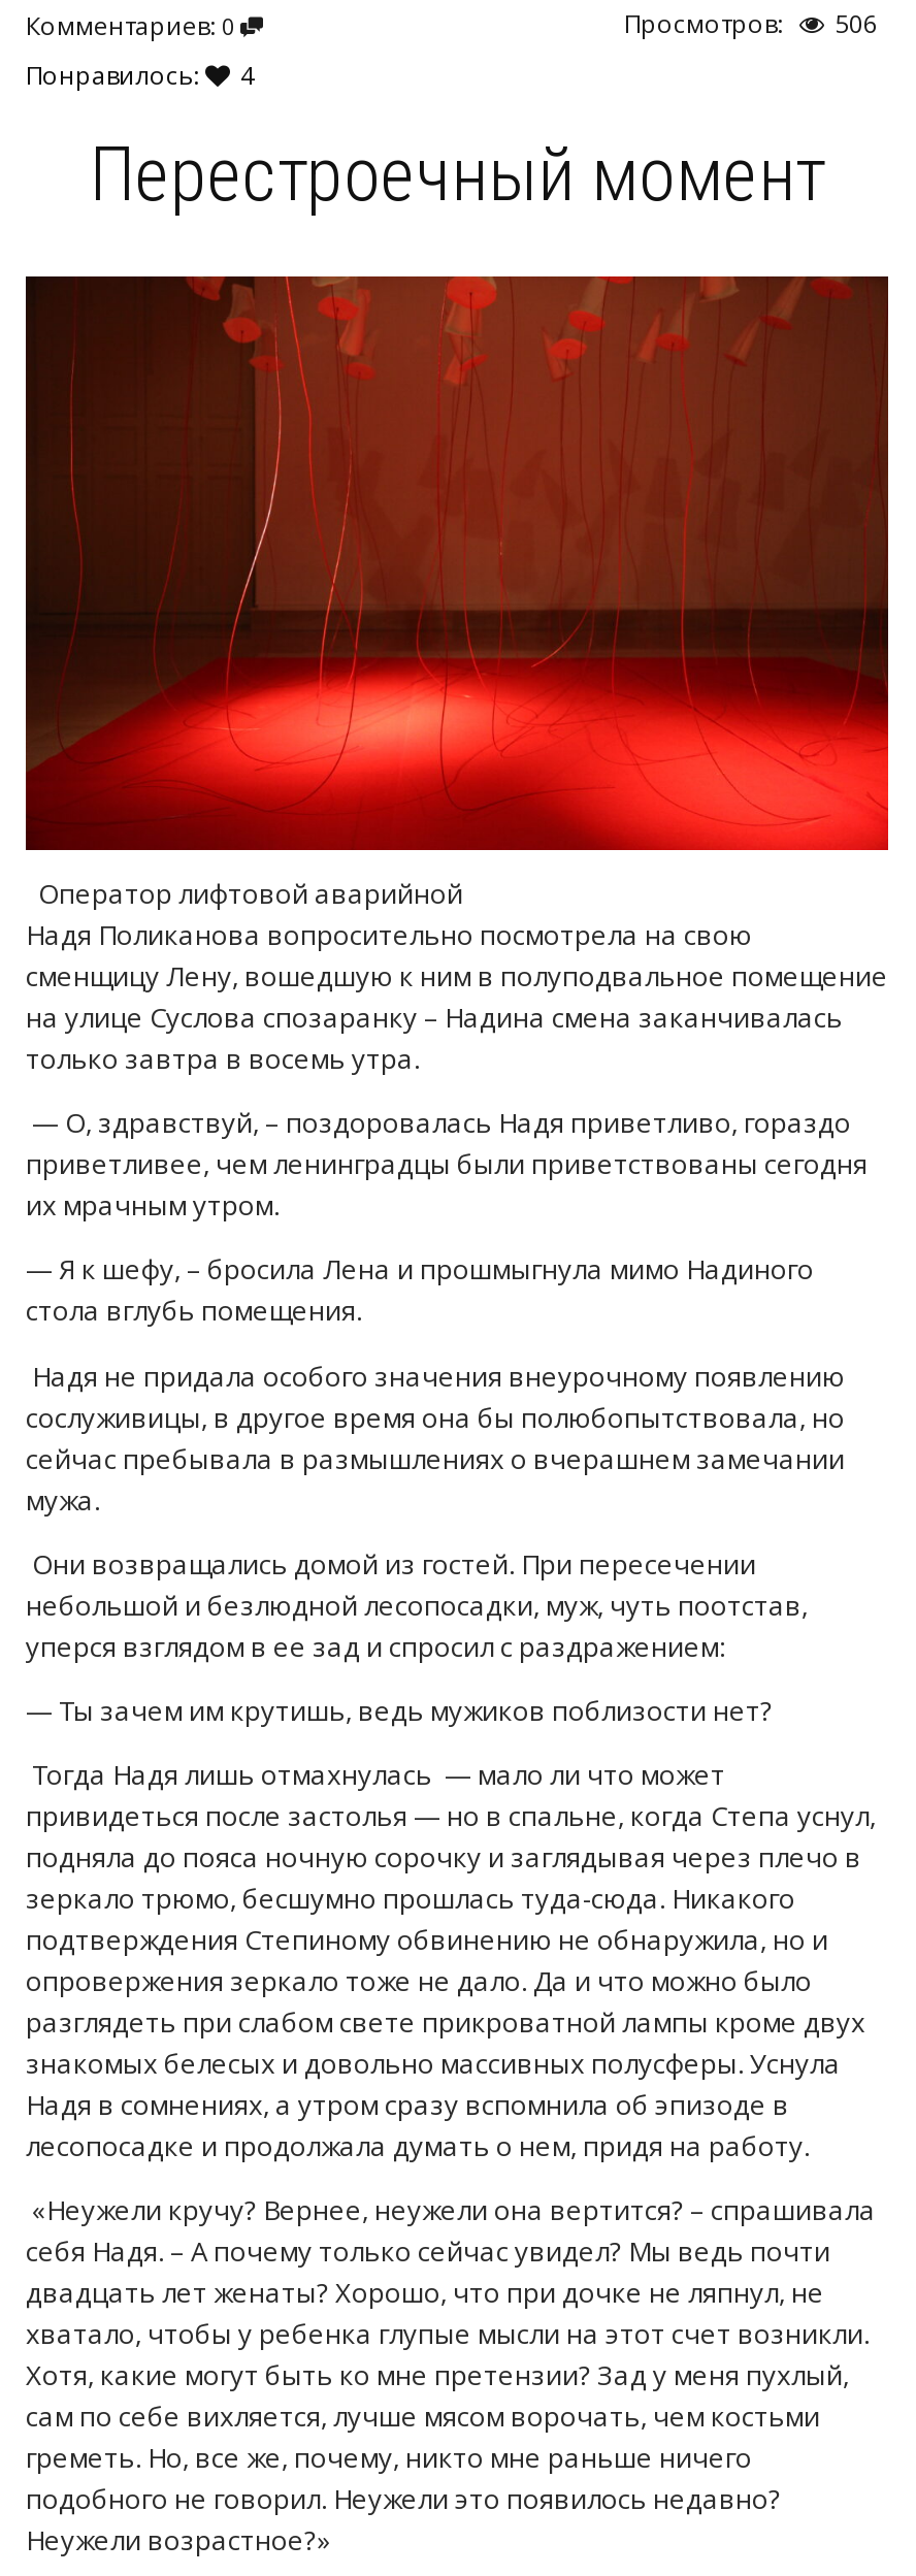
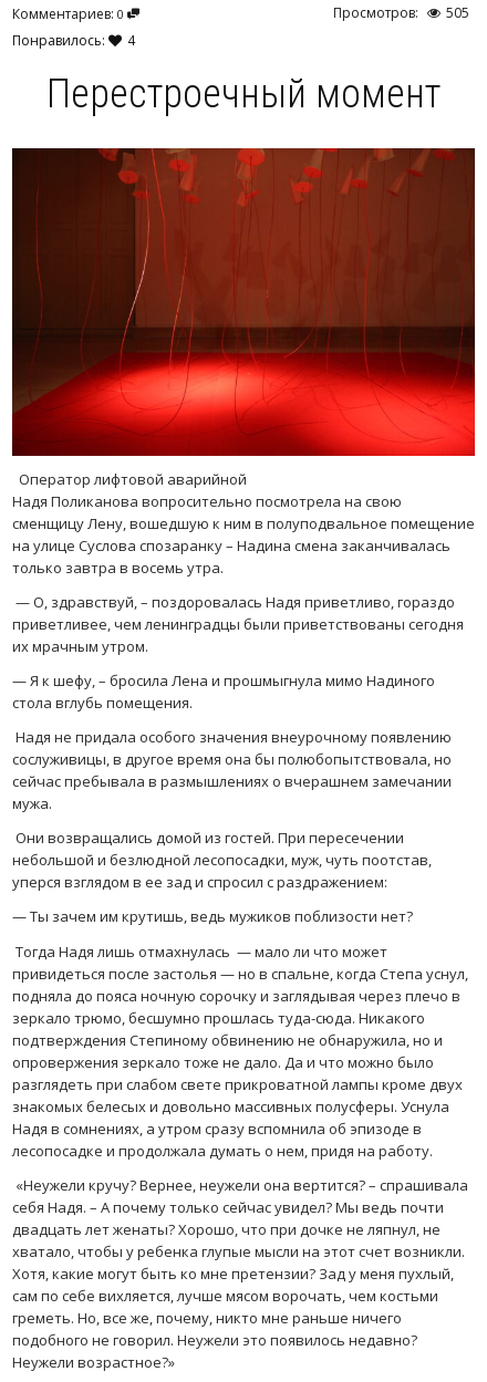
[624,5,878,40] Просмотров: 506 -> [333,3,469,22] Просмотров: 505

